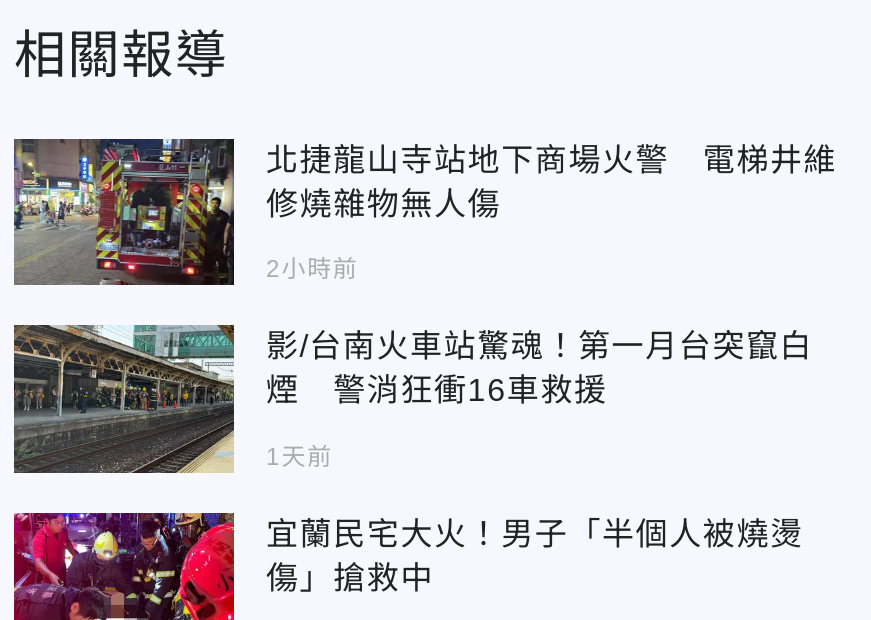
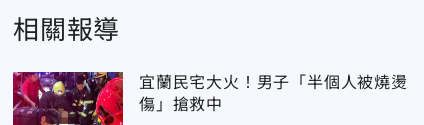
[12,137,837,471] [image] | 北捷龍山寺站地下商場火警 電梯井維 | 修燒雜物無人傷 | 2小時前 | 影/台南火車站驚魂！第一月台突竄白 | 煙 警消狂衝16車救援 | 1天前 -> none
[12,323,236,475] [image] -> none

